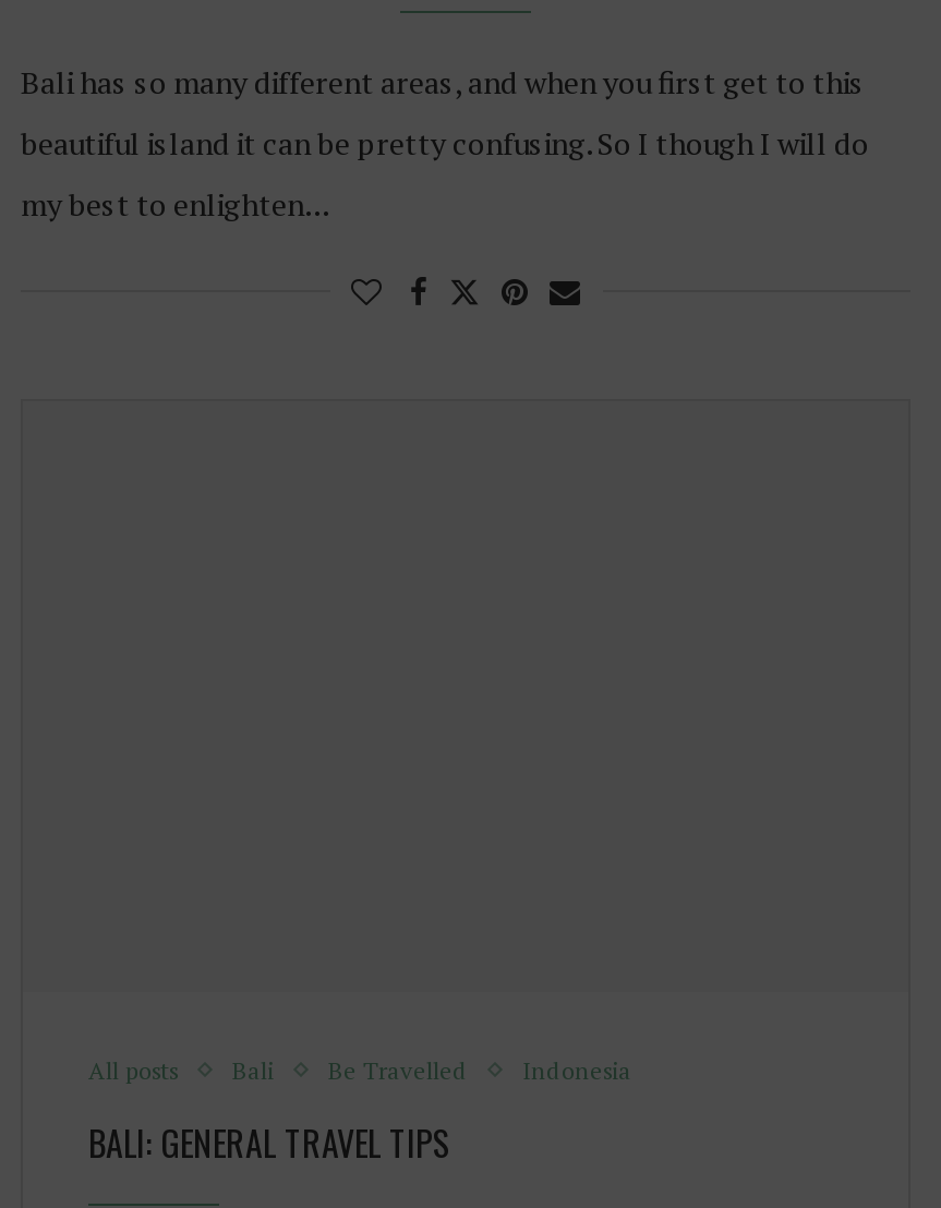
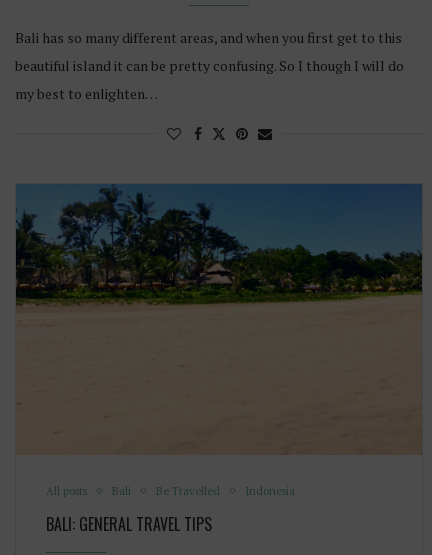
none -> [15,183,423,455] [image]

